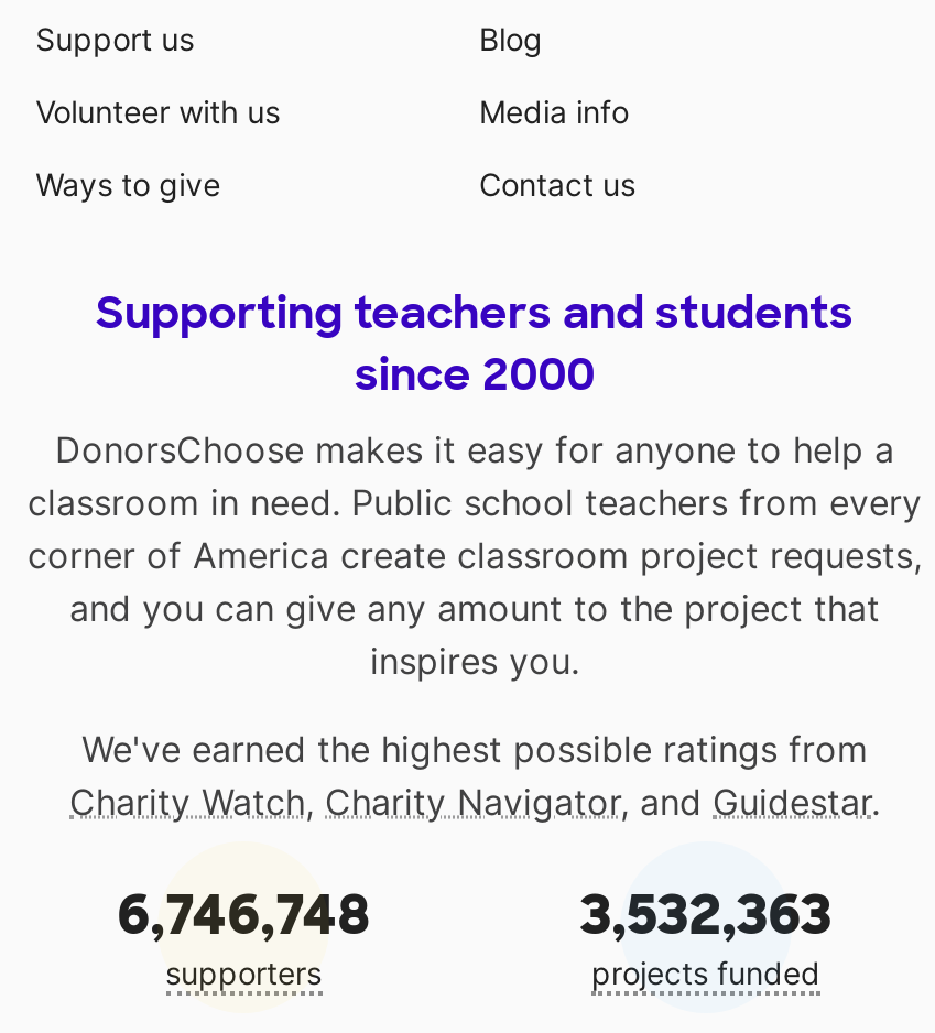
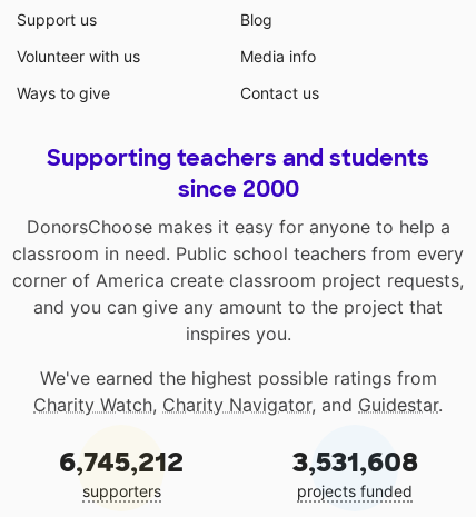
[117,881,370,949] 6,746,748 -> [59,445,184,479] 6,745,212
[580,881,831,949] 3,532,363 -> [292,445,418,479] 3,531,608

